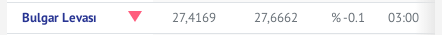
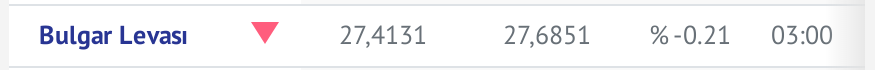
[172,9,216,26] 27,4169 -> [339,18,427,52] 27,4131
[254,9,298,26] 27,6662 -> [503,18,591,52] 27,6851
[330,9,364,26] % -0.1 -> [649,18,731,52] % -0.21

